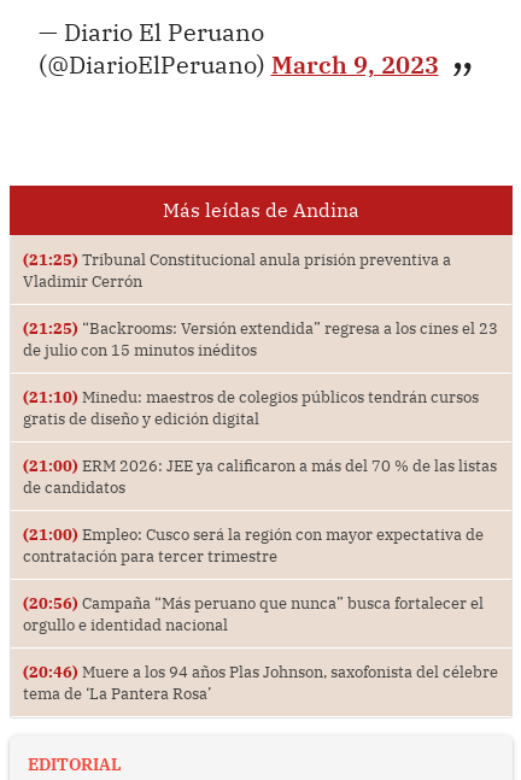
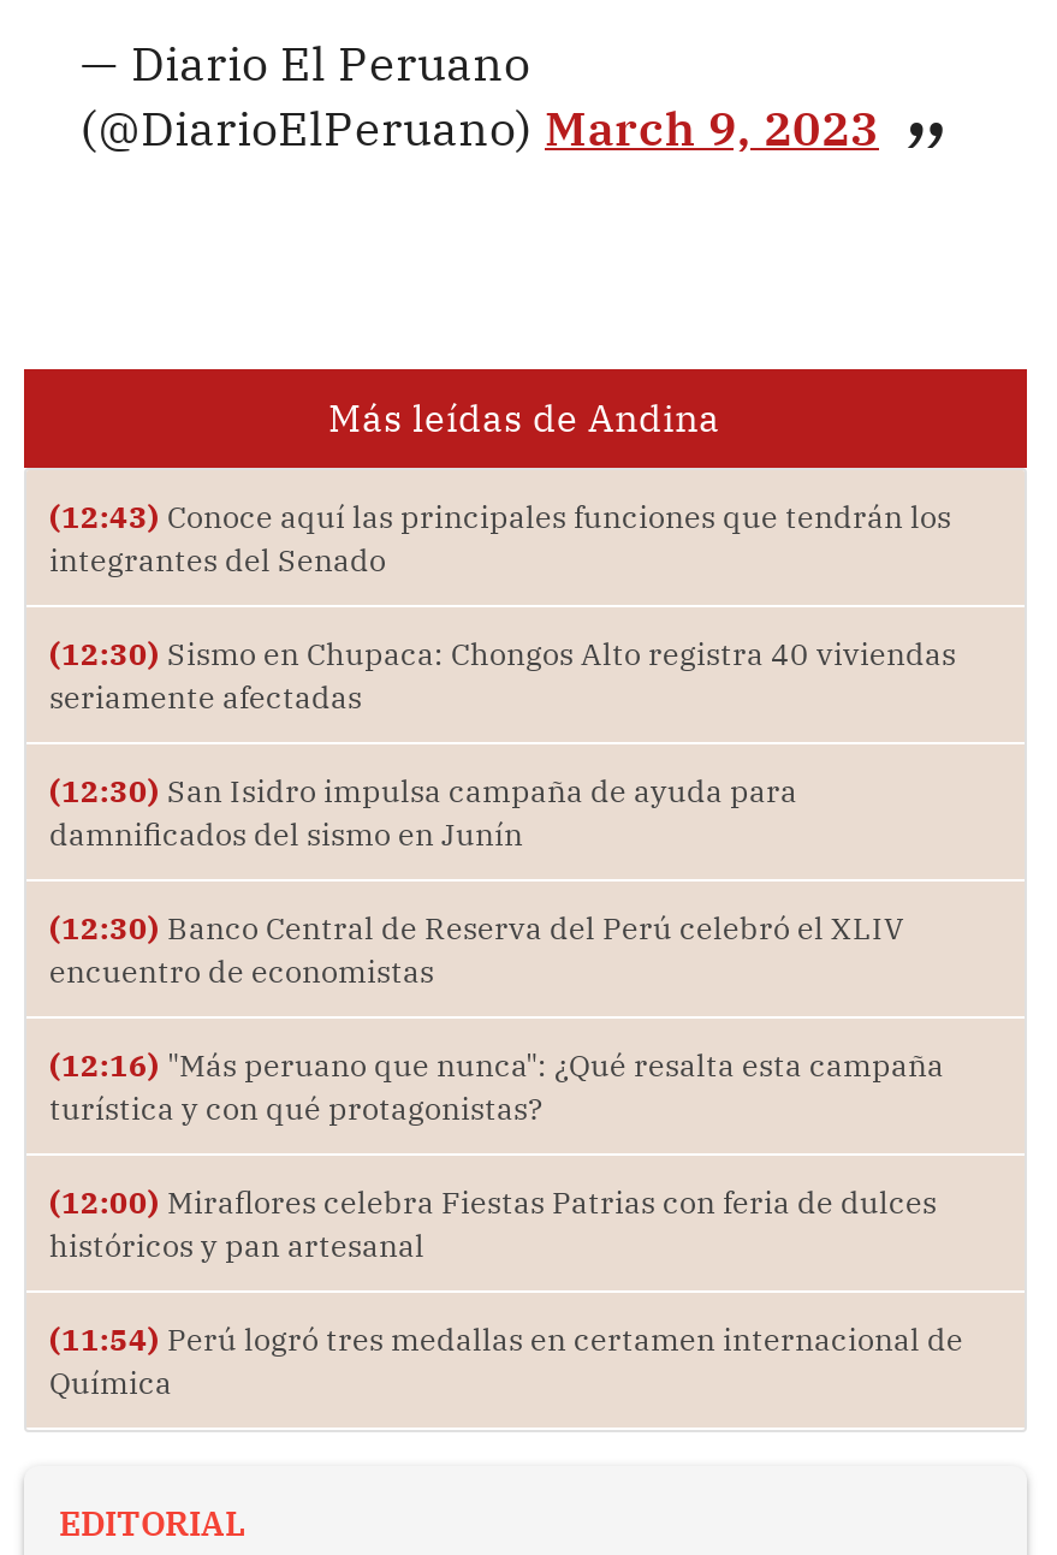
[22,250,450,291] (21:25) Tribunal Constitucional anula prisión preventiva a | Vladimir Cerrón -> [49,497,951,578] (12:43) Conoce aquí las principales funciones que tendrán los | integrantes del Senado
[22,318,497,359] (21:25) “Backrooms: Versión extendida” regresa a los cines el 23 | de julio con 15 minutos inéditos -> [49,634,956,716] (12:30) Sismo en Chupaca: Chongos Alto registra 40 viviendas | seriamente afectadas
[22,387,478,428] (21:10) Minedu: maestros de colegios públicos tendrán cursos | gratis de diseño y edición digital -> [49,771,797,853] (12:30) San Isidro impulsa campaña de ayuda para | damnificados del sismo en Junín
[22,456,496,497] (21:00) ERM 2026: JEE ya calificaron a más del 70 % de las listas | de candidatos -> [49,908,905,990] (12:30) Banco Central de Reserva del Perú celebró el XLIV | encuentro de economistas
[22,524,483,565] (21:00) Empleo: Cusco será la región con mayor expectativa de | contratación para tercer trimestre -> [49,1045,944,1127] (12:16) "Más peruano que nunca": ¿Qué resalta esta campaña | turística y con qué protagonistas?
[22,593,483,634] (20:56) Campaña “Más peruano que nunca” busca fortalecer el | orgullo e identidad nacional -> [49,1182,937,1264] (12:00) Miraflores celebra Fiestas Patrias con feria de dulces | históricos y pan artesanal
[22,662,497,703] (20:46) Muere a los 94 años Plas Johnson, saxofonista del célebre | tema de ‘La Pantera Rosa’ -> [49,1319,963,1401] (11:54) Perú logró tres medallas en certamen internacional de | Química

